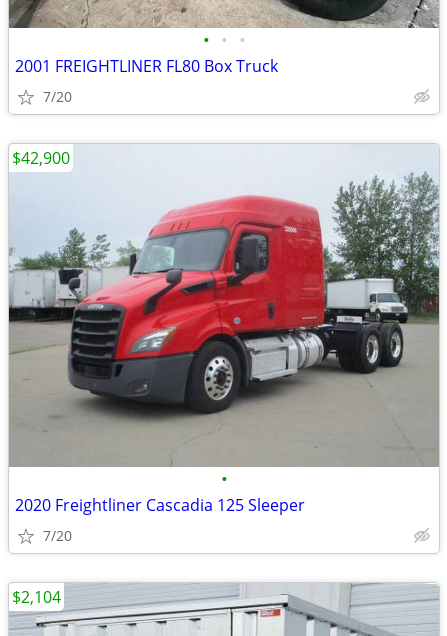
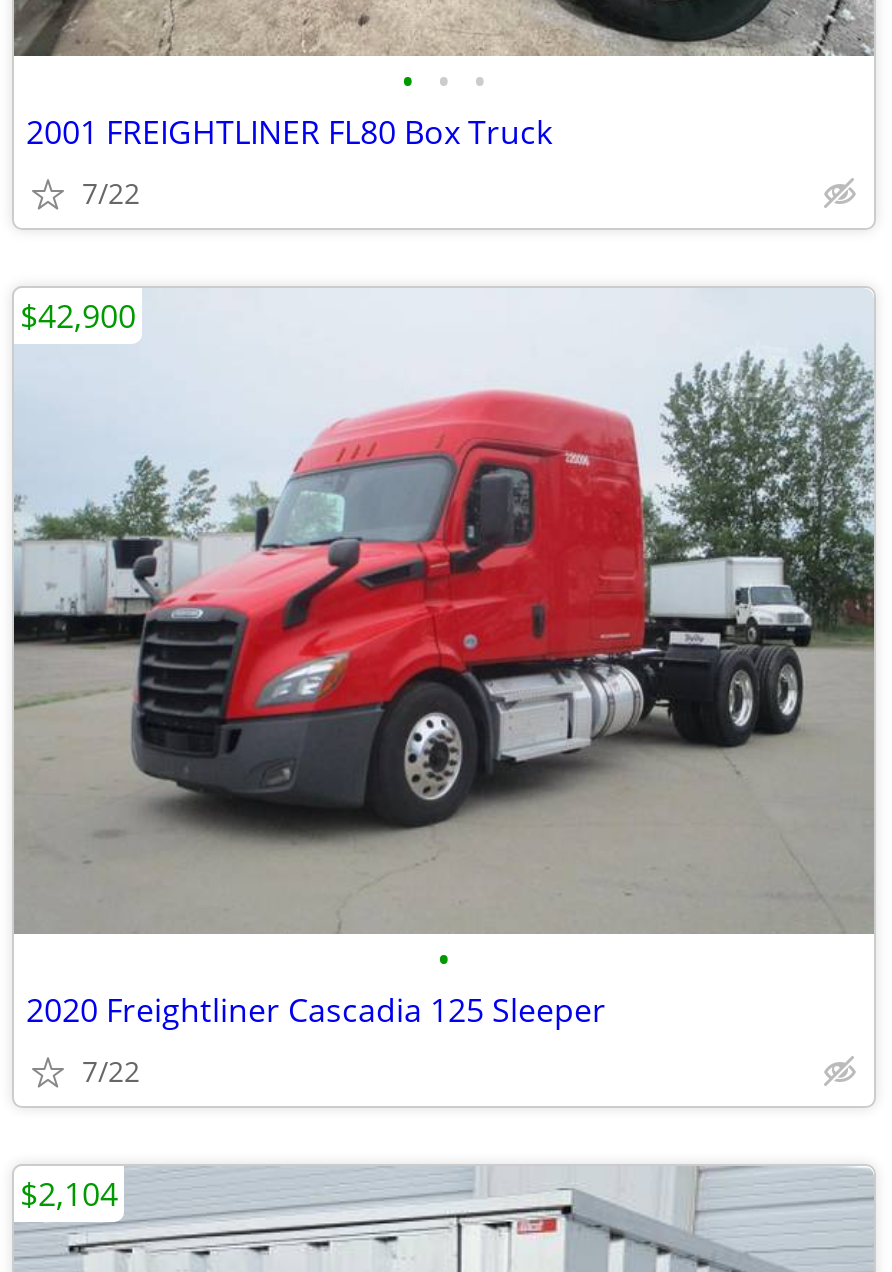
[43,87,72,106] 7/20 -> [82,174,140,212] 7/22
[43,526,72,545] 7/20 -> [82,1052,140,1090] 7/22

